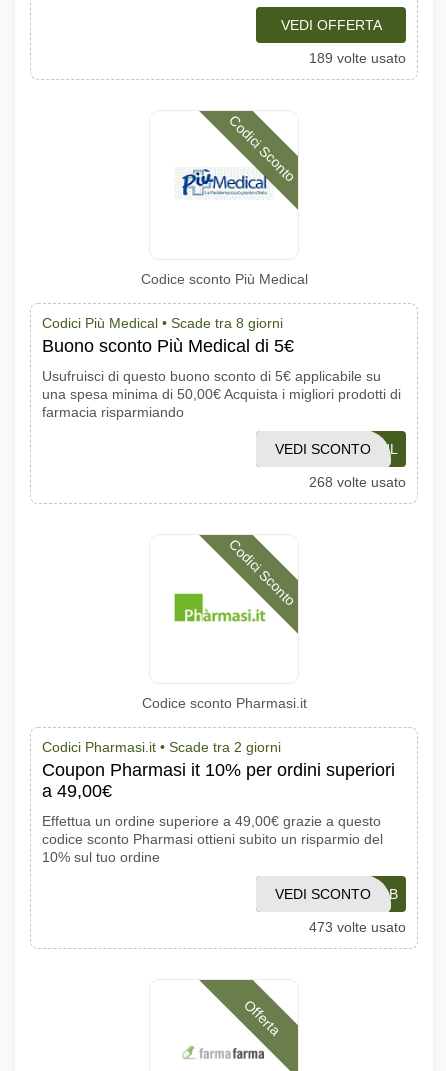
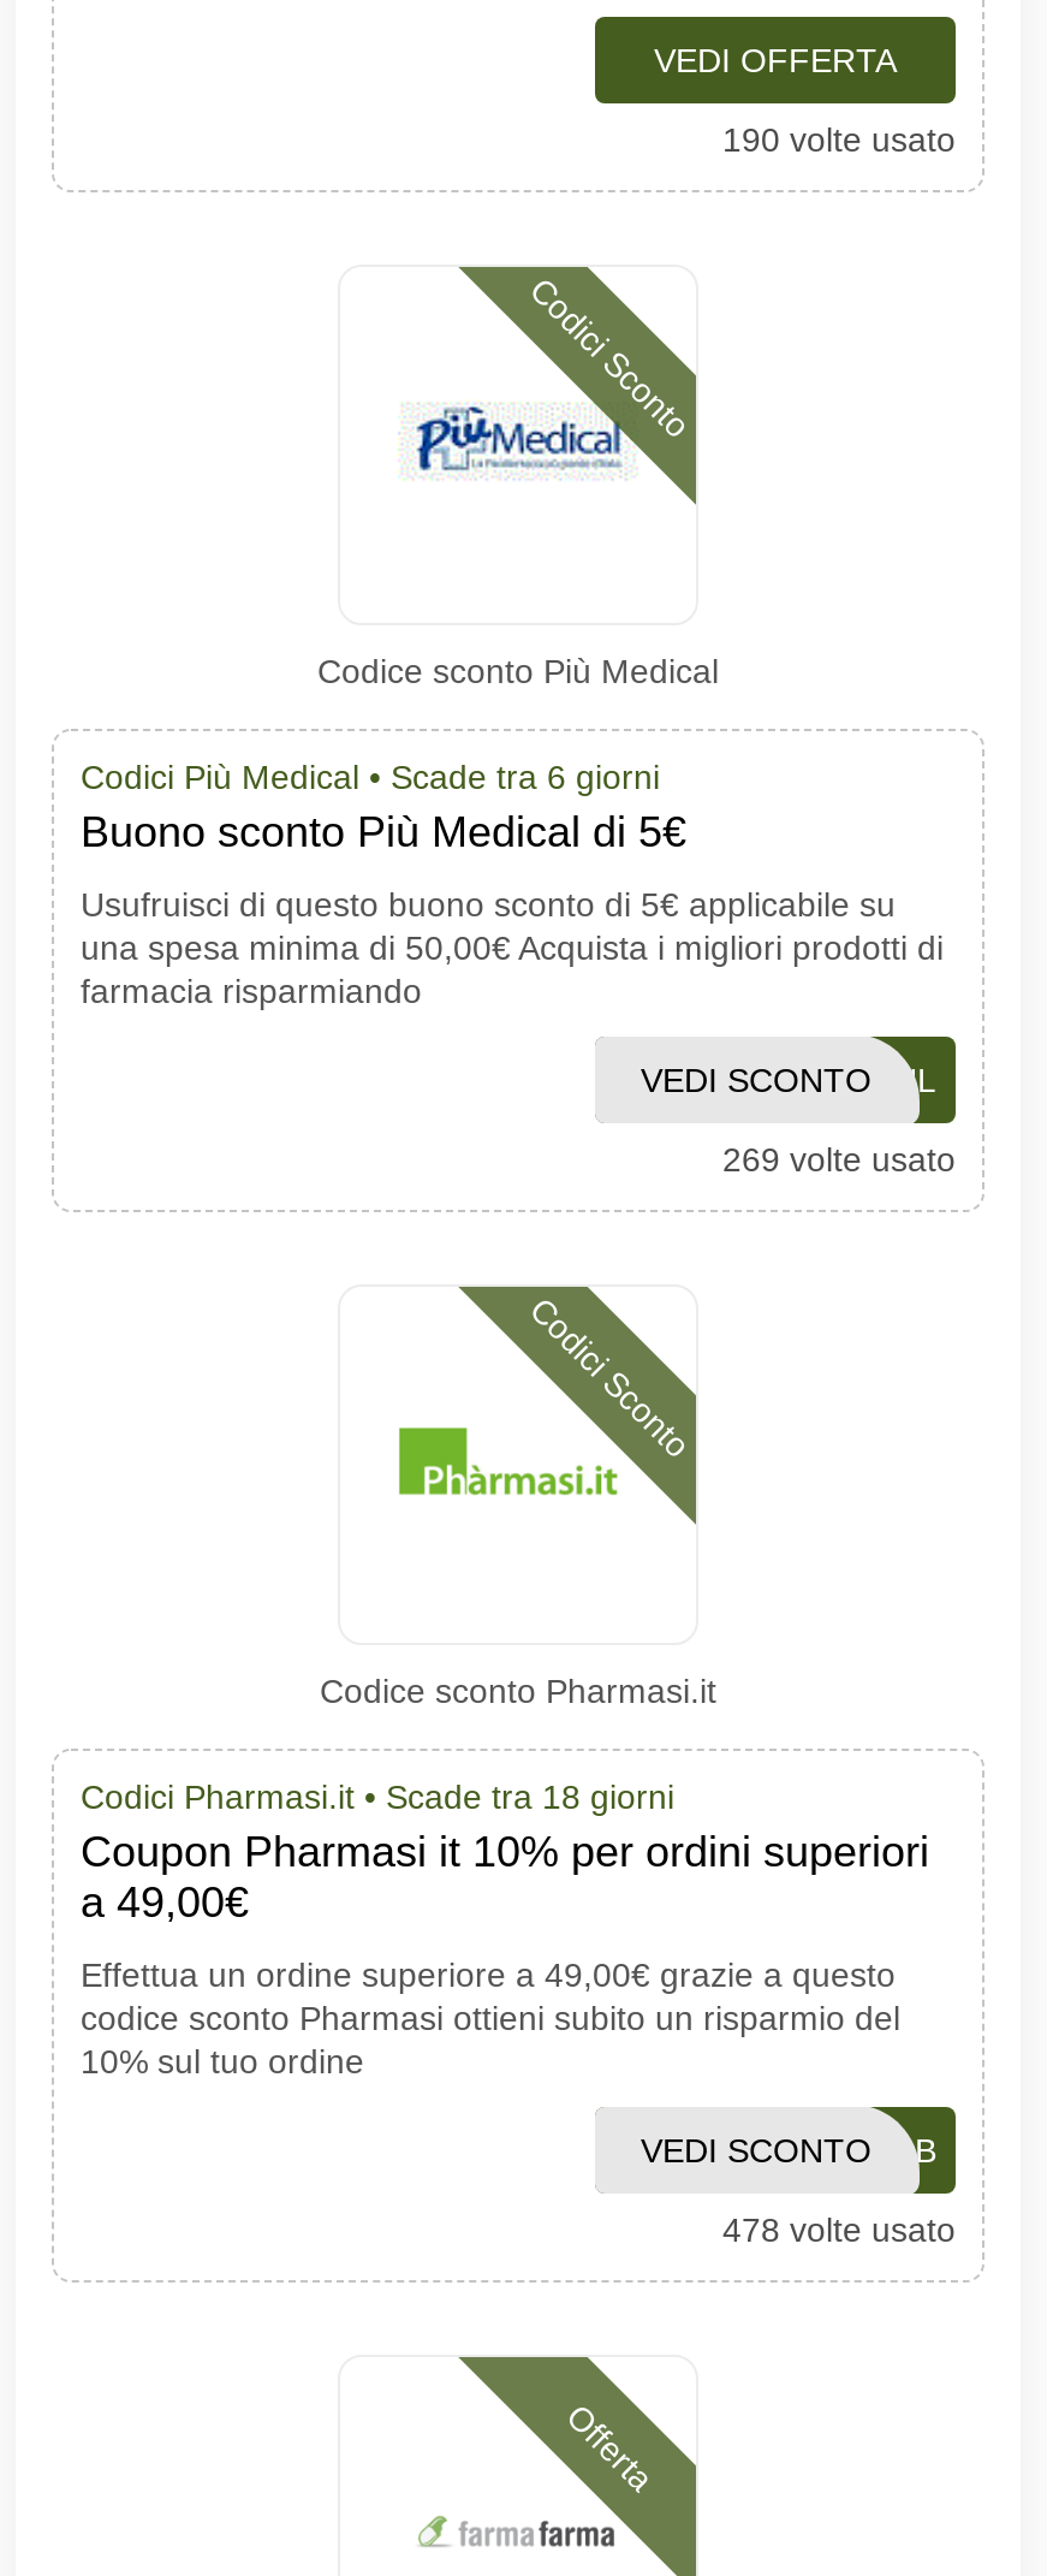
[309,50,406,66] 189 volte usato -> [722,120,956,159] 190 volte usato
[42,315,283,331] Codici Più Medical • Scade tra 8 giorni -> [81,758,660,796] Codici Più Medical • Scade tra 6 giorni
[309,474,406,490] 268 volte usato -> [722,1140,956,1179] 269 volte usato
[42,739,281,755] Codici Pharmasi.it • Scade tra 2 giorni -> [81,1777,674,1816] Codici Pharmasi.it • Scade tra 18 giorni
[309,919,406,935] 473 volte usato -> [722,2210,956,2249] 478 volte usato

